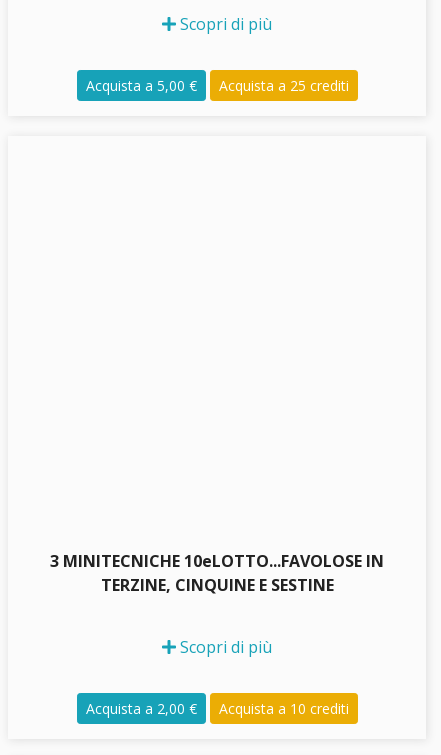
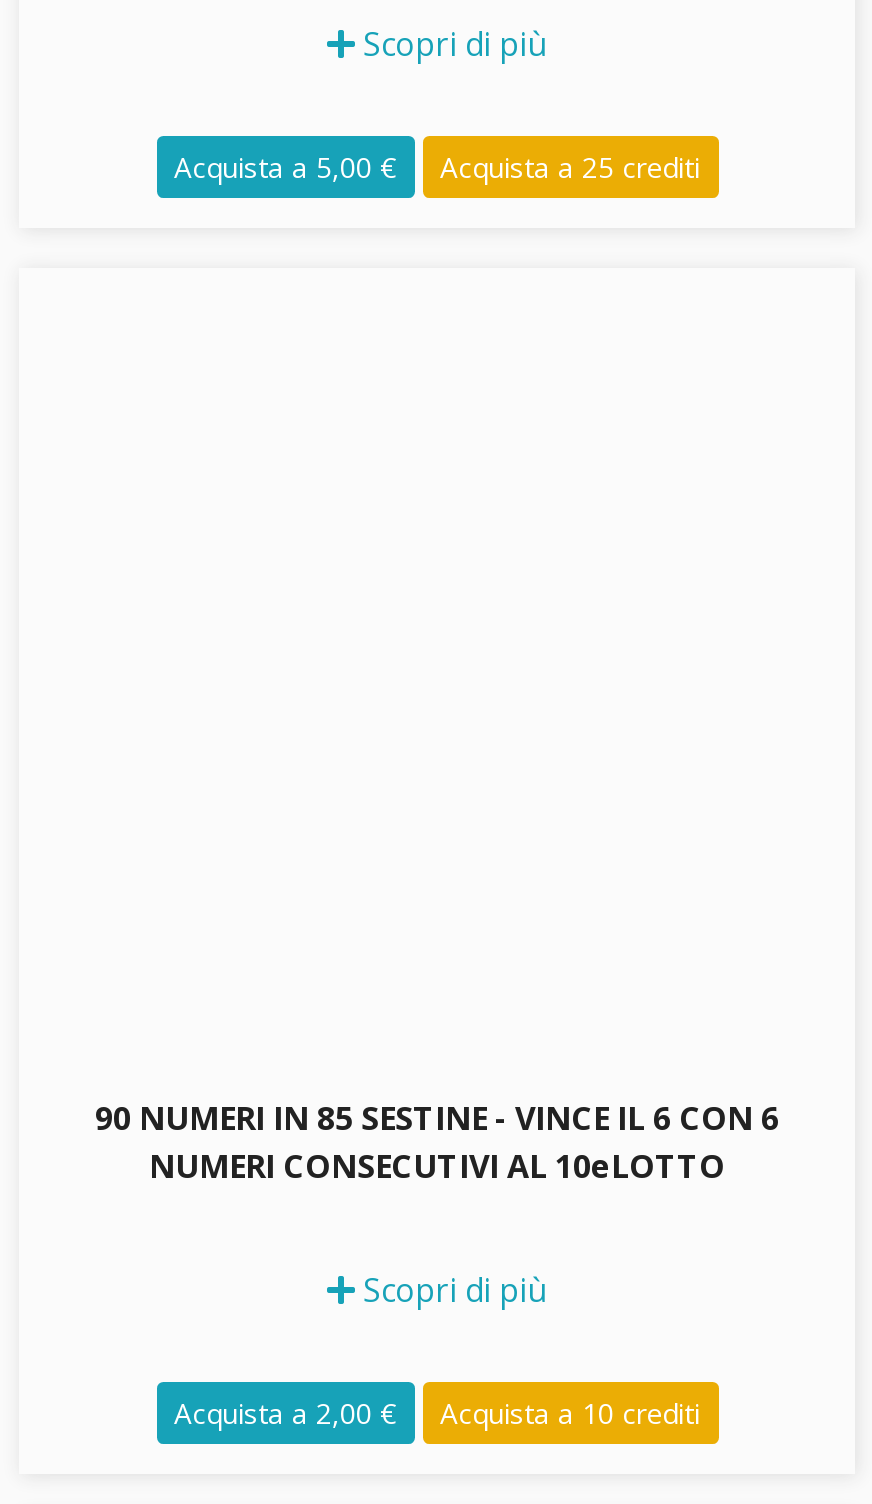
[50,550,384,596] 3 MINITECNICHE 10eLOTTO...FAVOLOSE IN | TERZINE, CINQUINE E SESTINE -> [95,1095,779,1187] 90 NUMERI IN 85 SESTINE - VINCE IL 6 CON 6 | NUMERI CONSECUTIVI AL 10eLOTTO

